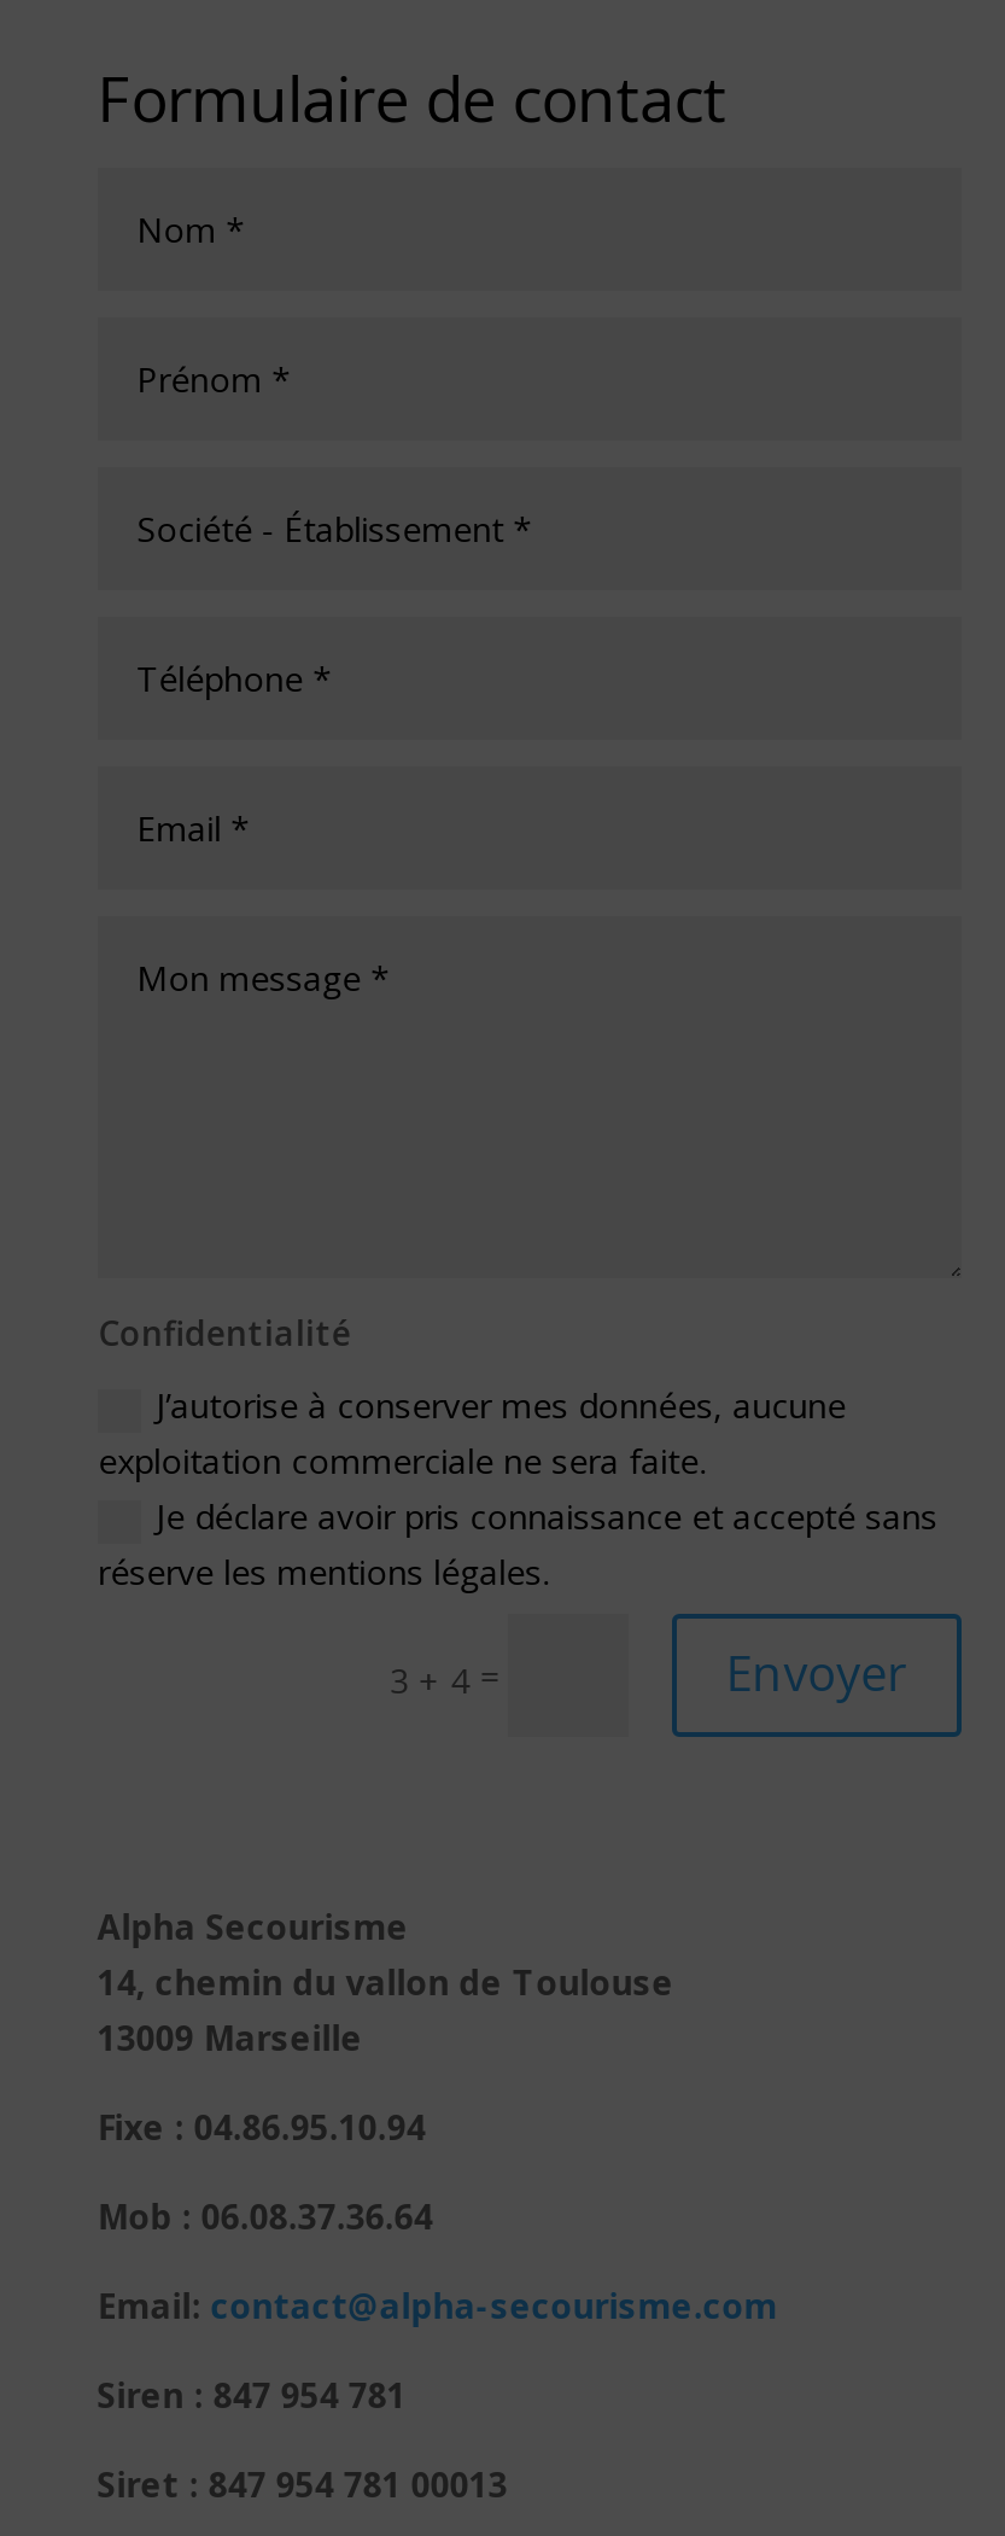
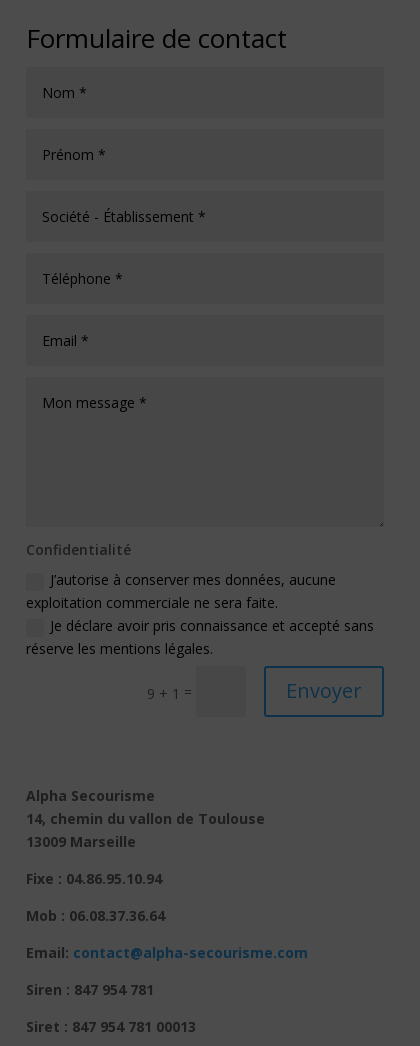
[390,1652,508,1702] 3 + 4 = -> [147,682,196,703] 9 + 1 =

